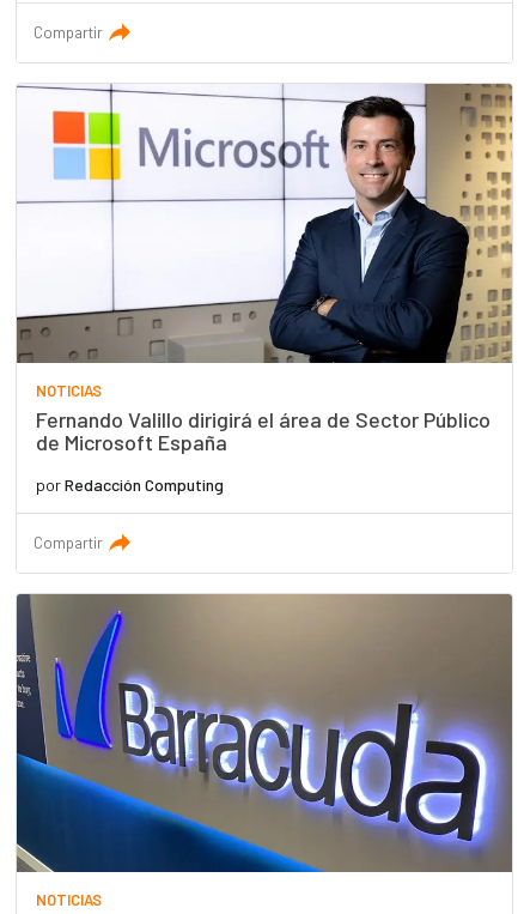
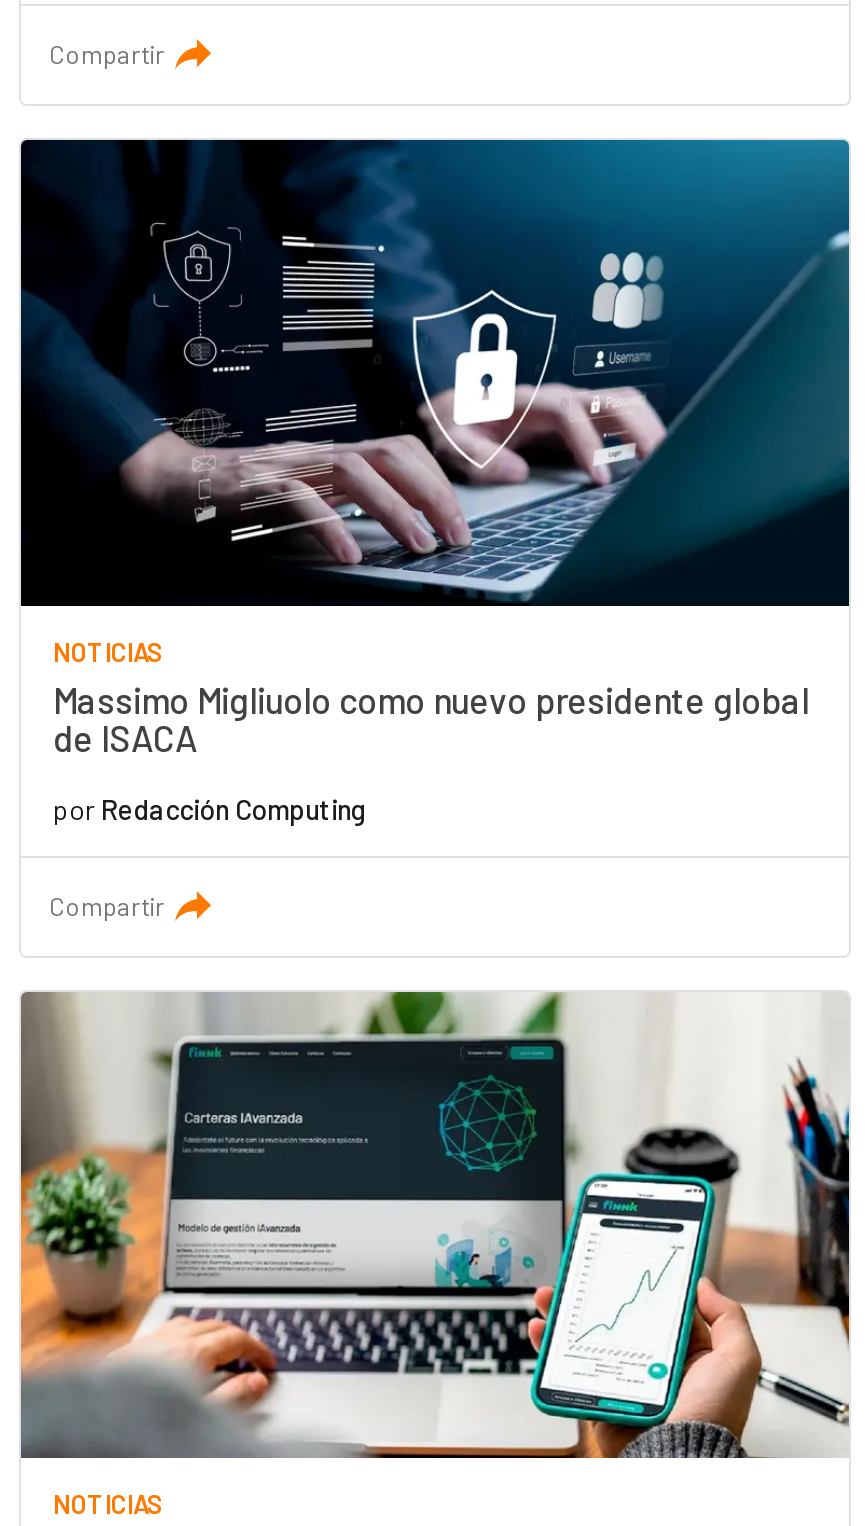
[16,83,513,455] [image] | Fernando Valillo dirigirá el área de Sector Público | de Microsoft España -> [19,138,851,759] [image] | Massimo Migliuolo como nuevo presidente global | de ISACA
[16,593,513,873] [image] -> [19,992,851,1460] [image]

